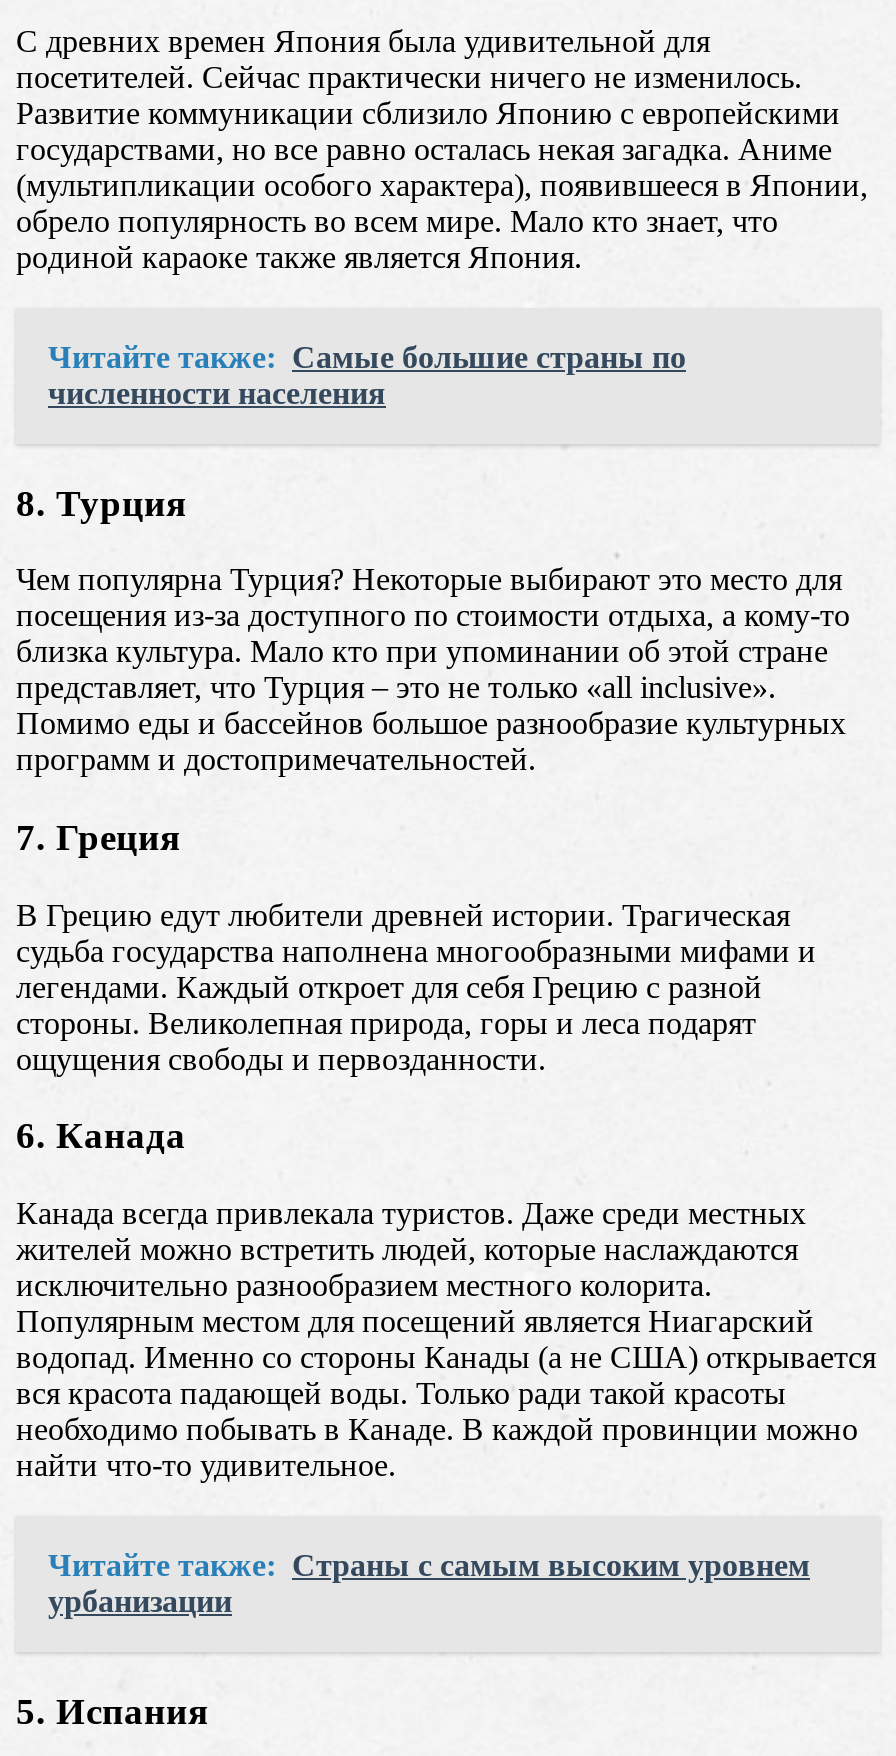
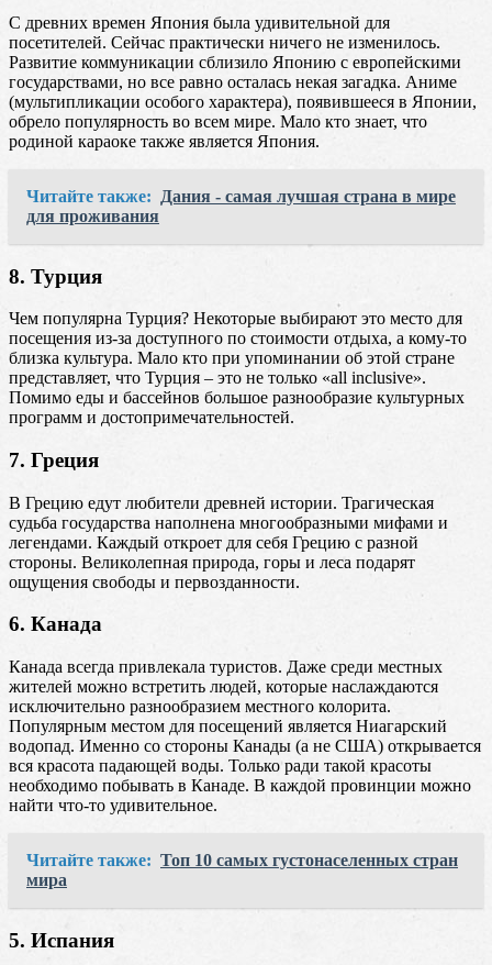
[48,340,686,410] Читайте также: Самые большие страны по | численности населения -> [26,187,456,225] Читайте также: Дания - самая лучшая страна в мире | для проживания
[48,1548,810,1618] Читайте также: Страны с самым высоким уровнем | урбанизации -> [26,851,458,889] Читайте также: Топ 10 самых густонаселенных стран | мира

